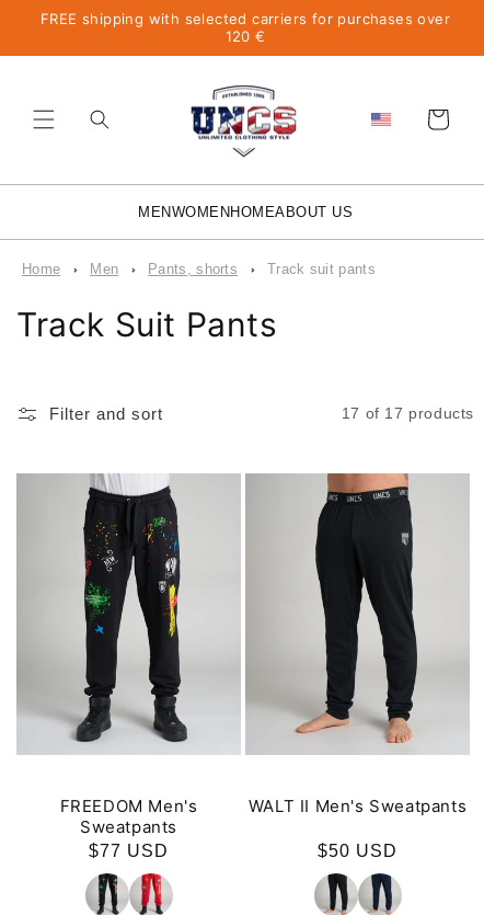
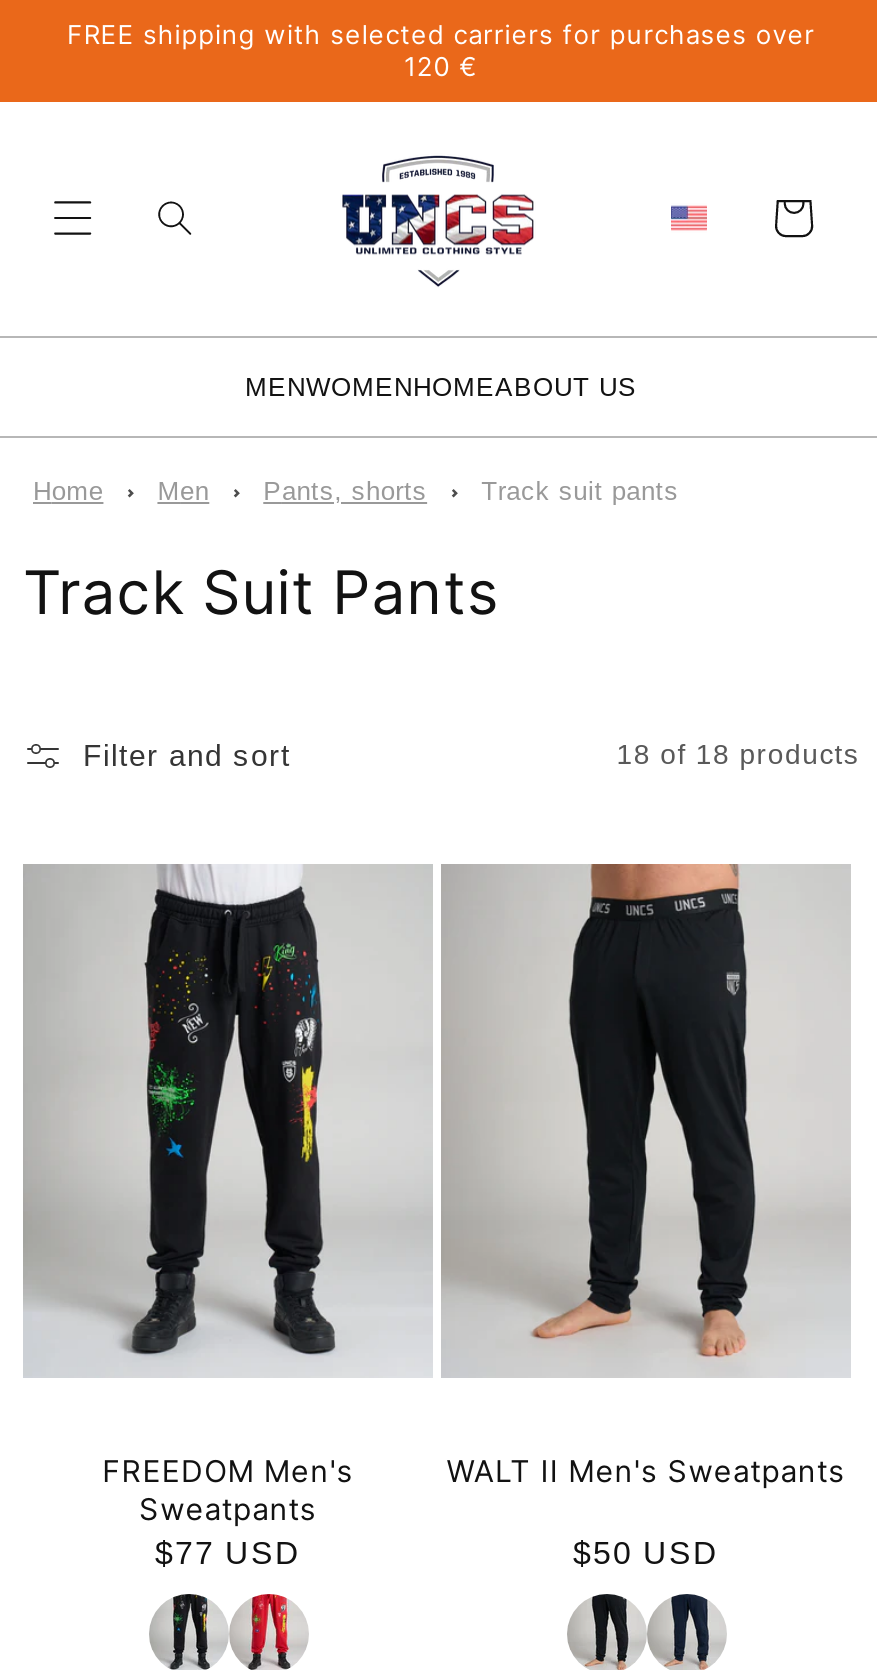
[341,404,474,422] 17 of 17 products -> [617,738,859,770] 18 of 18 products

